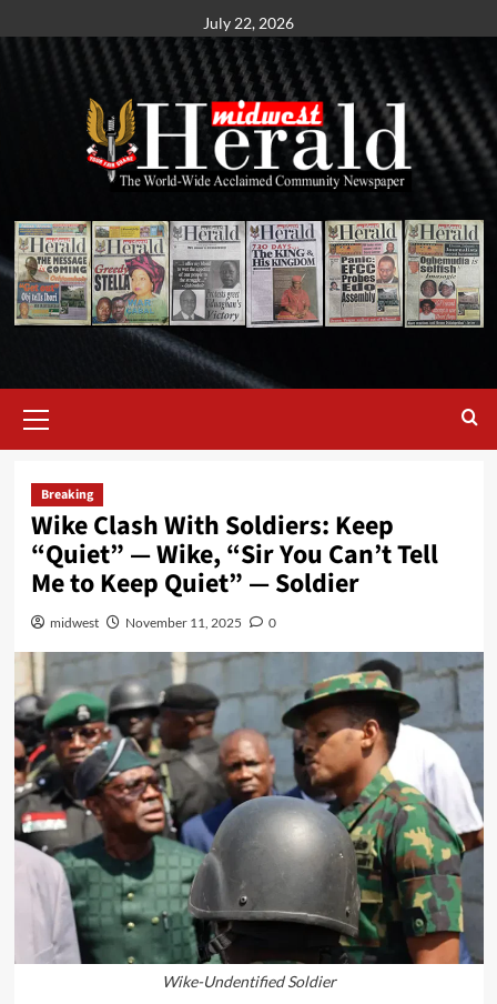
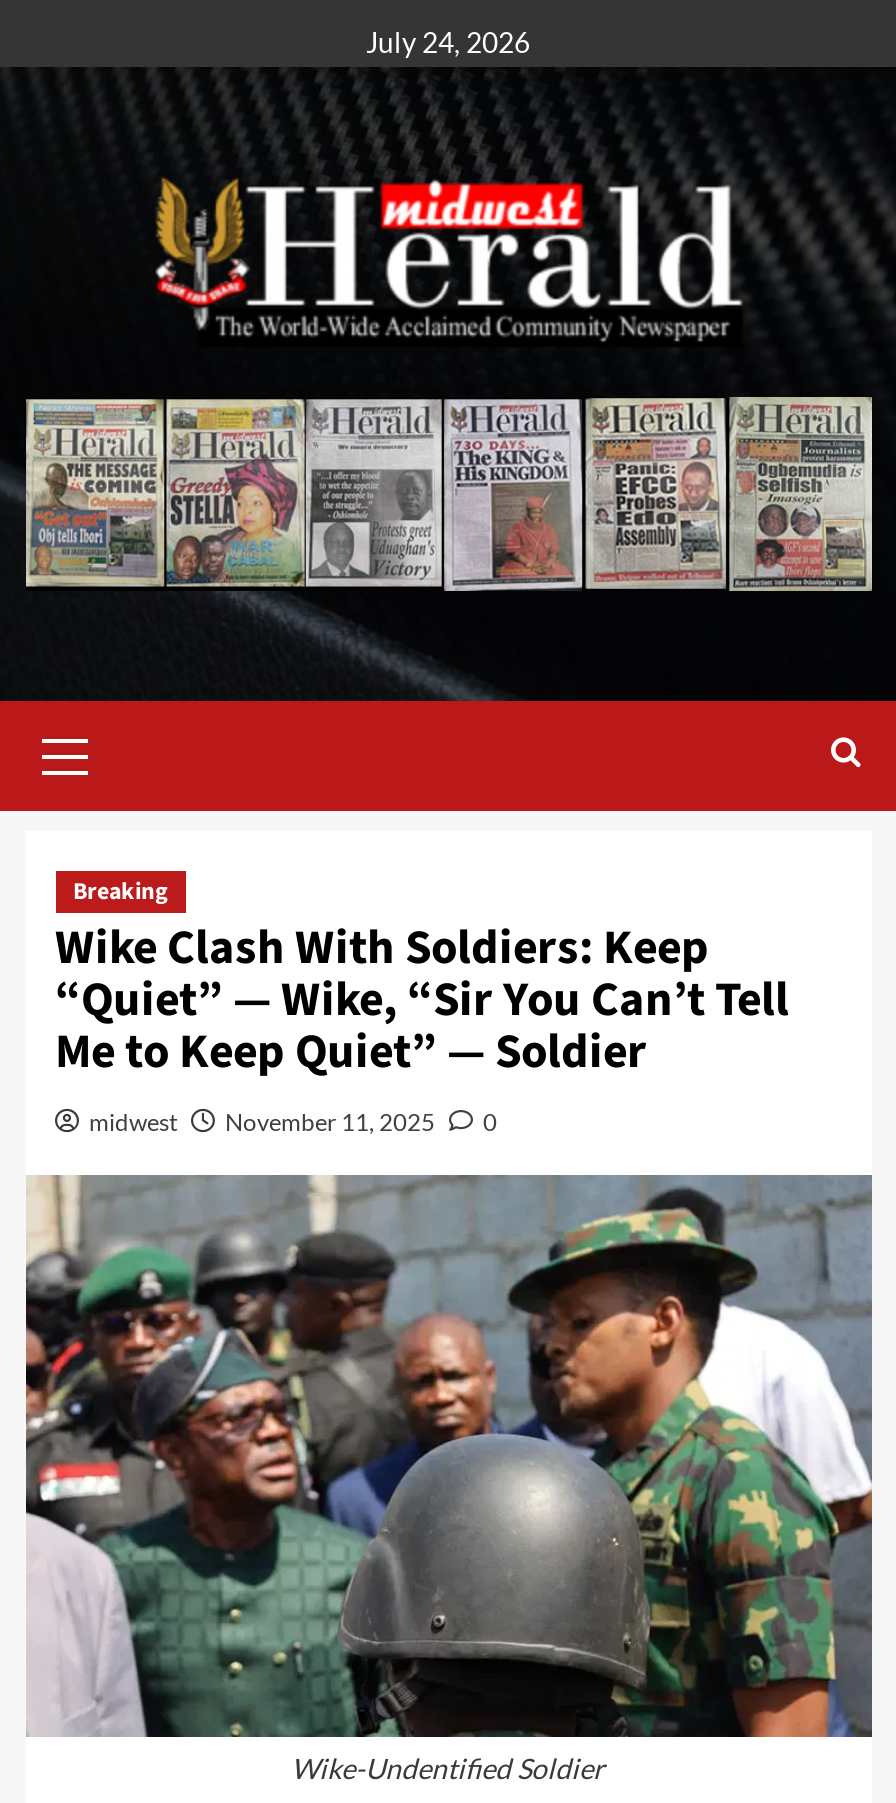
[203,13,294,32] July 22, 2026 -> [366,25,530,59] July 24, 2026

